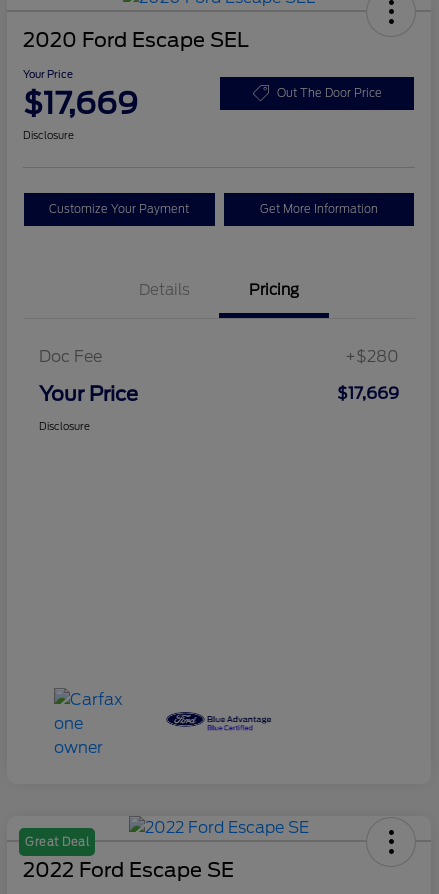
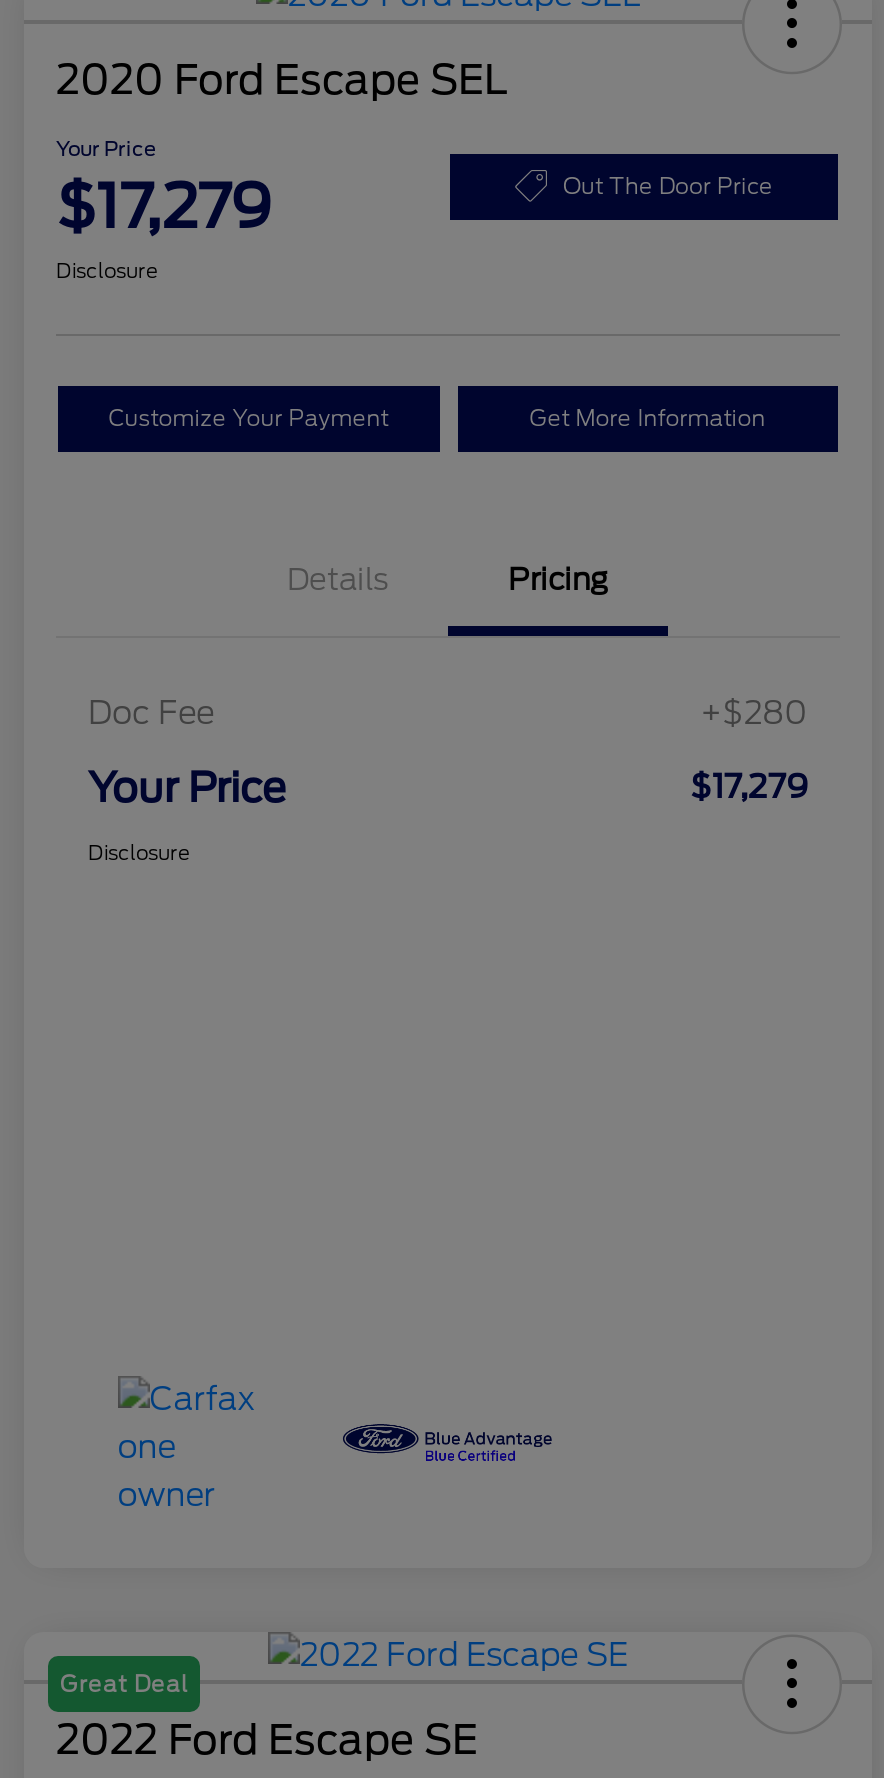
[23,85,138,121] $17,669 -> [56,170,272,242] $17,279
[337,384,399,403] $17,669 -> [690,768,808,806] $17,279

